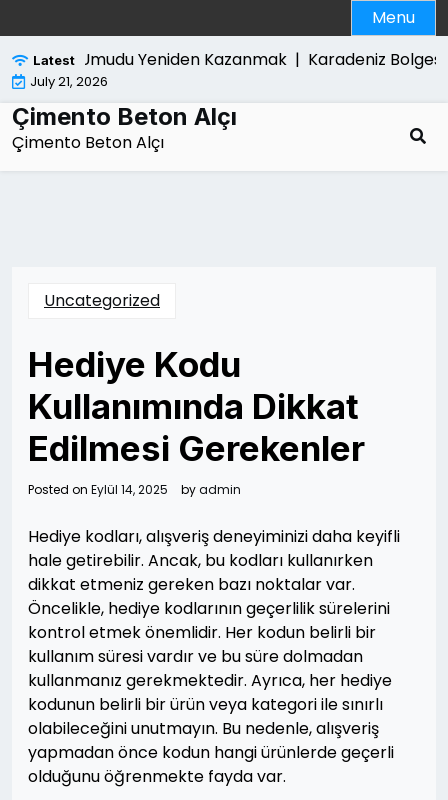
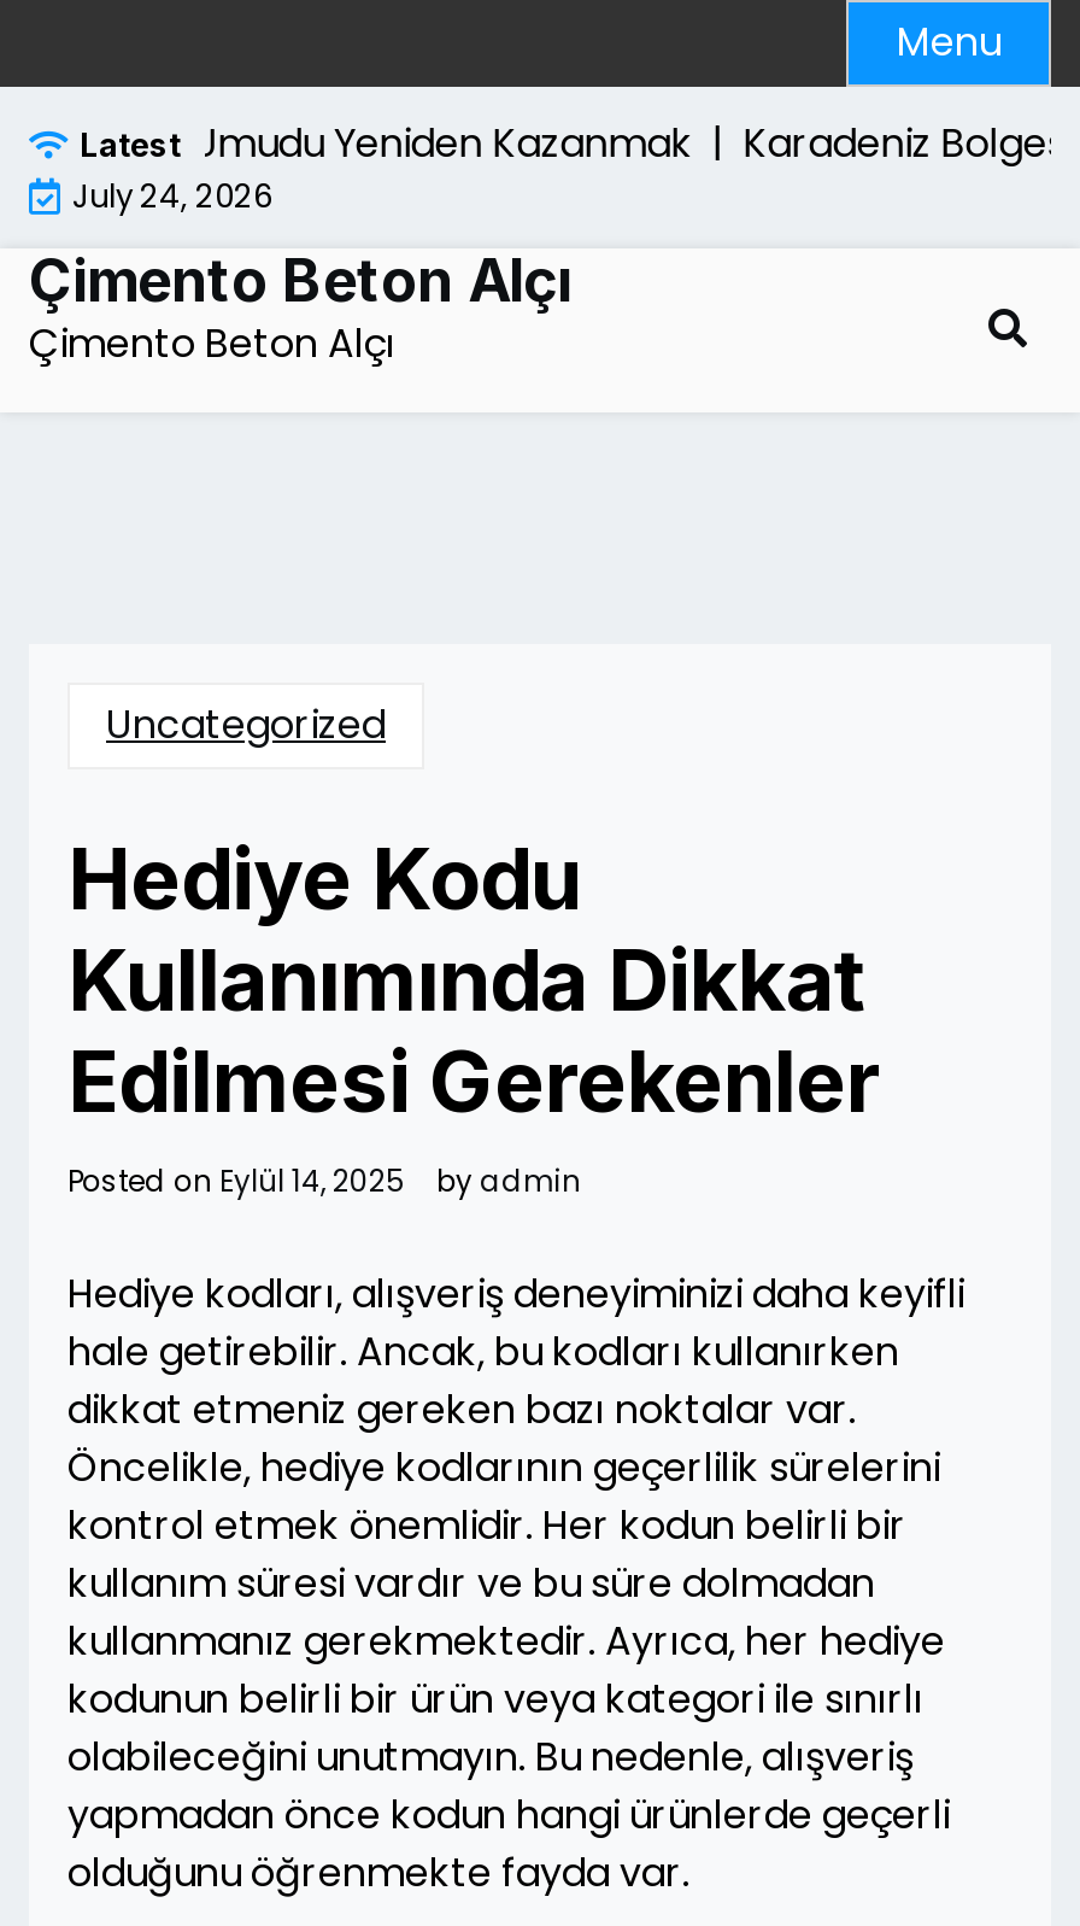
[30,72,108,91] July 21, 2026 -> [72,174,272,219] July 24, 2026

